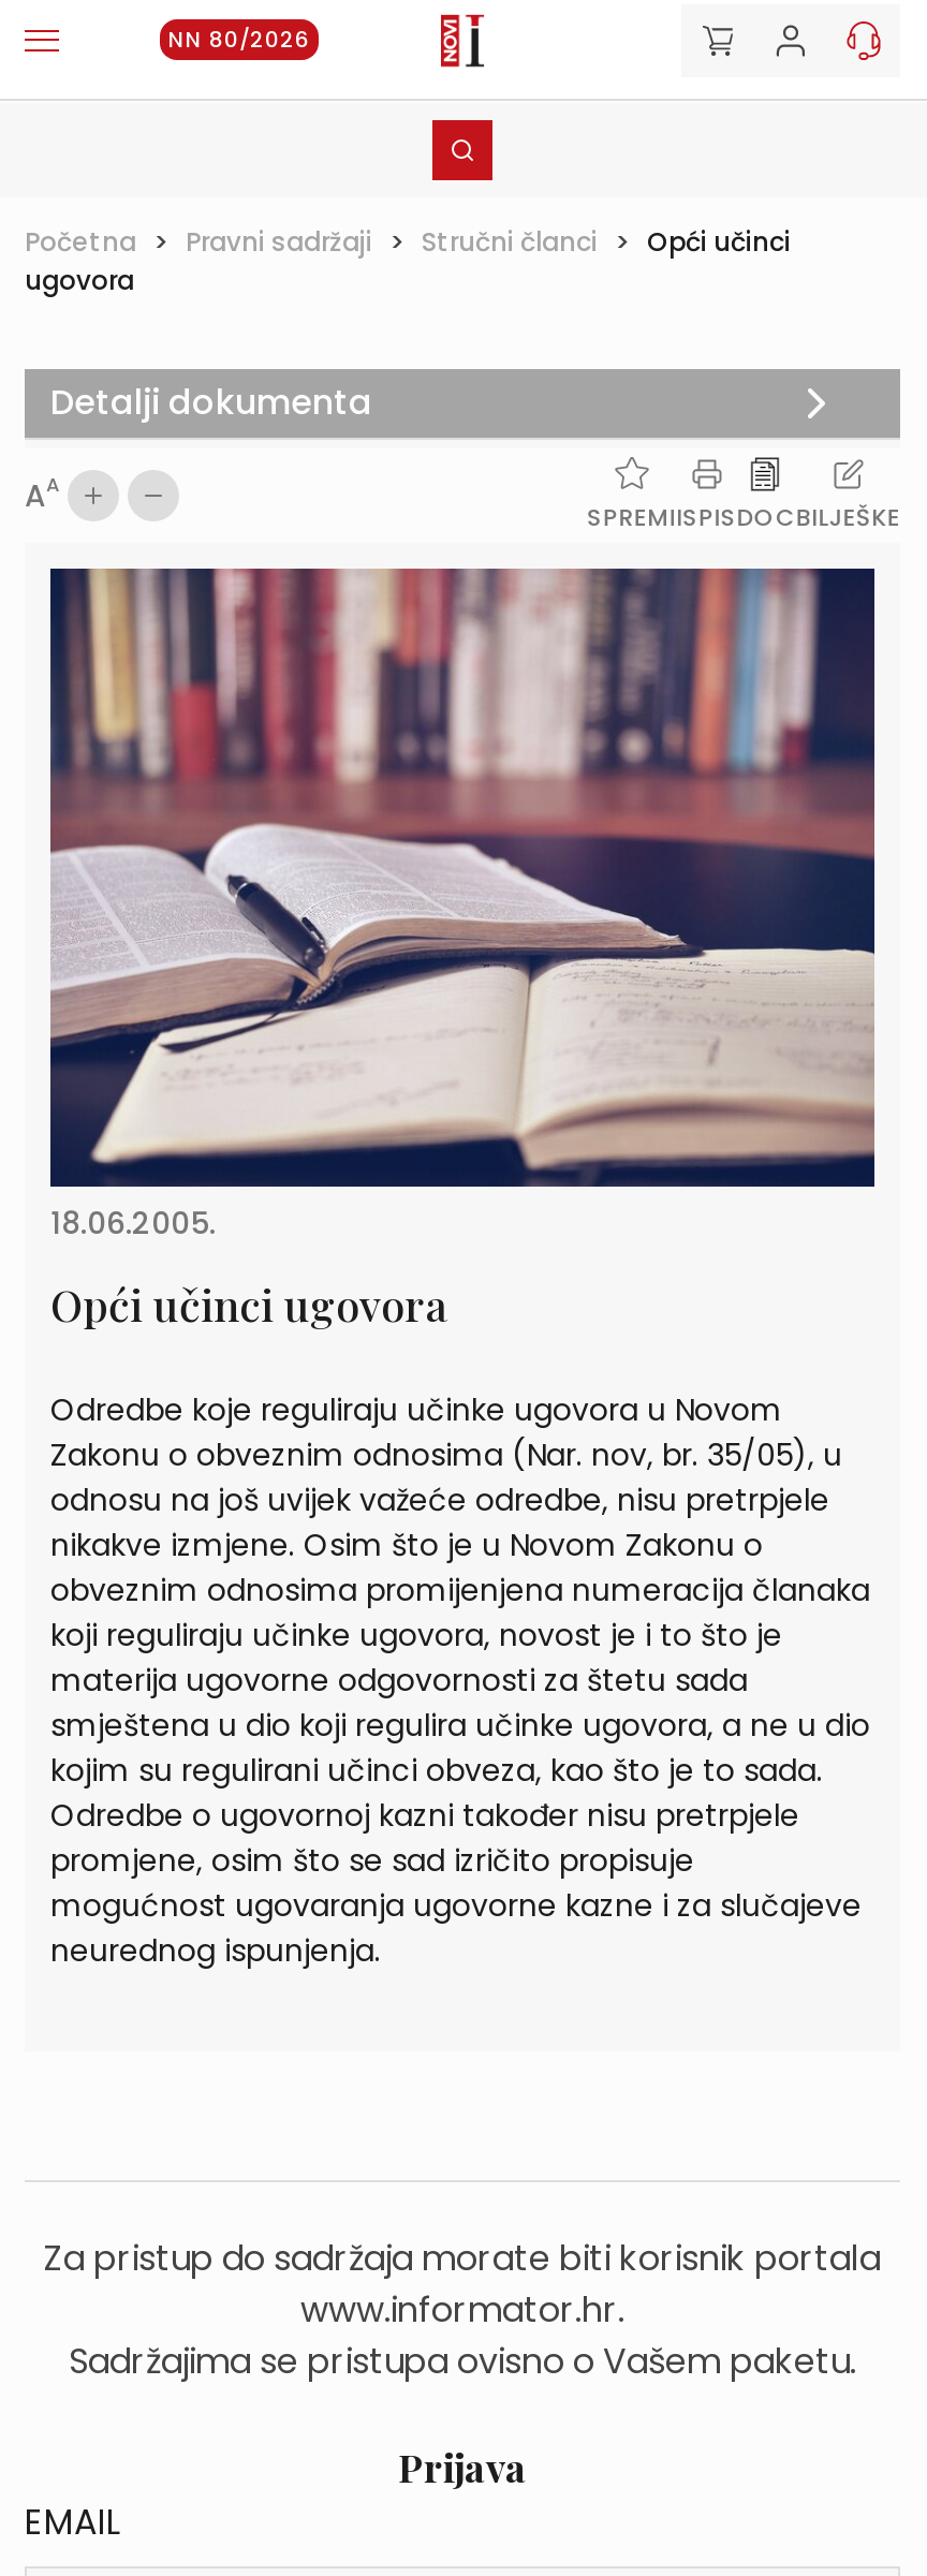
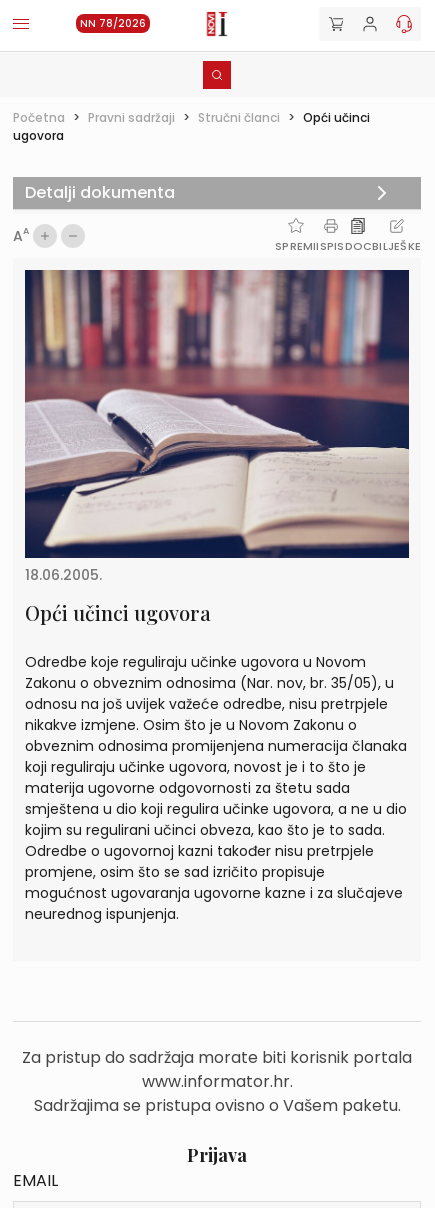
[168,24,310,56] NN 80/2026 -> [80,16,146,31] NN 78/2026

